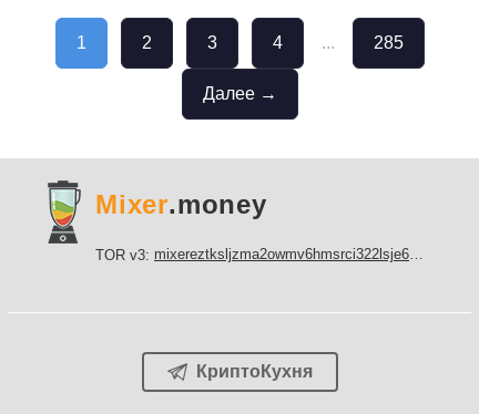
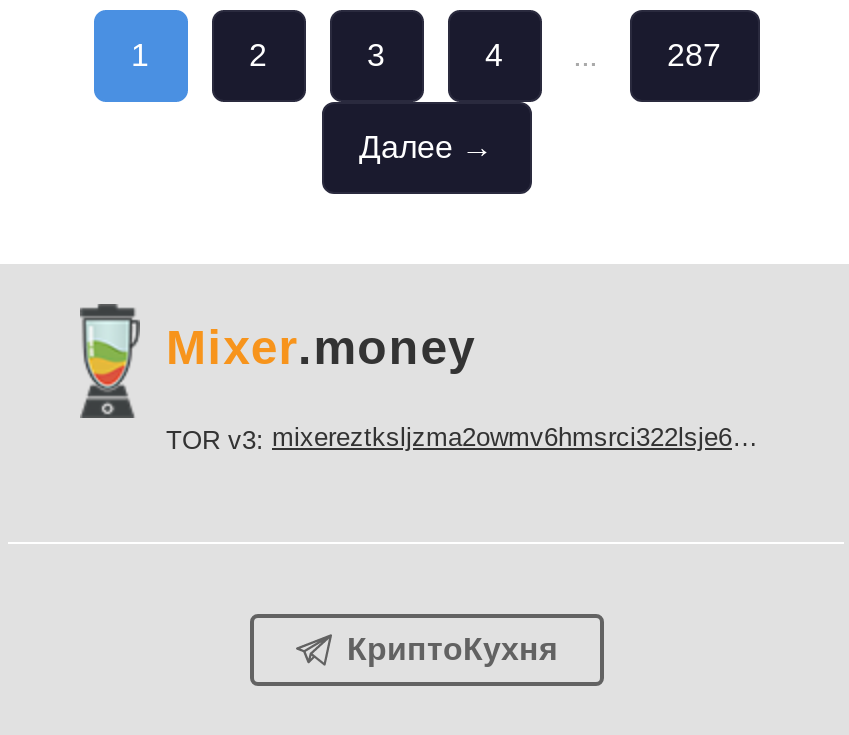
[373,33,403,52] 285 -> [667,38,721,72] 287

